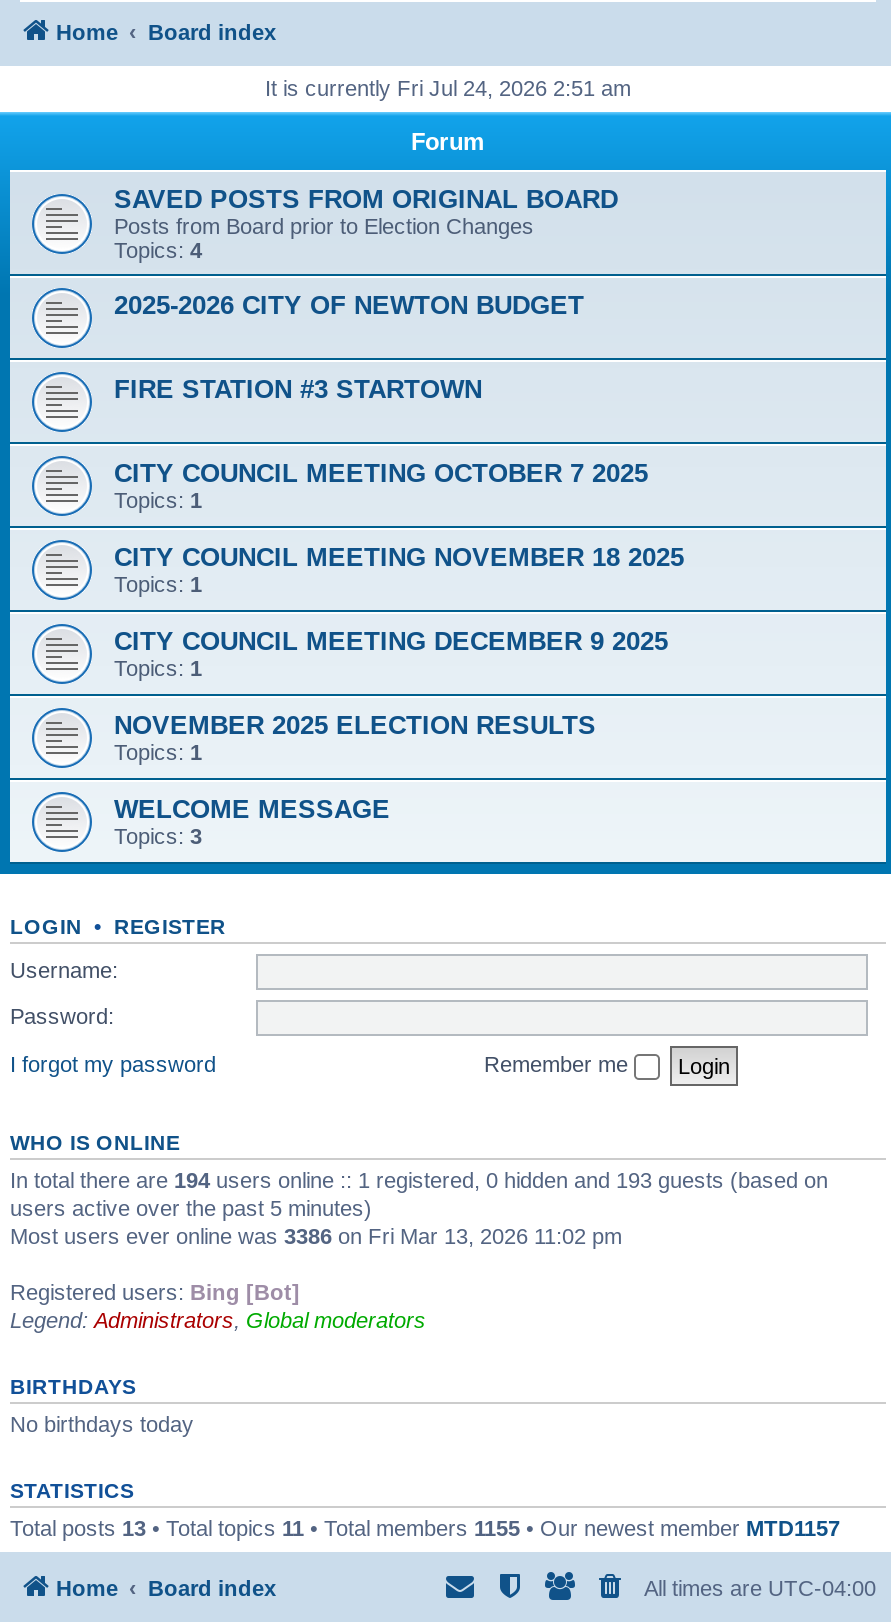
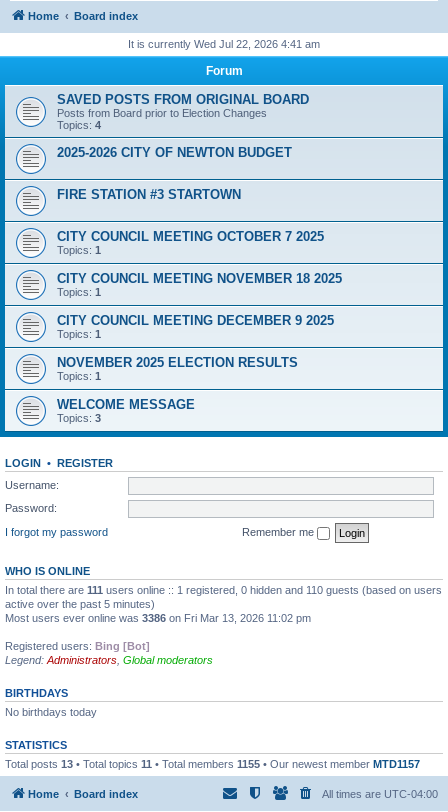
[265,76,631,100] It is currently Fri Jul 24, 2026 2:51 am -> [128,38,320,50] It is currently Wed Jul 22, 2026 4:41 am
[10,1167,828,1219] In total there are 194 users online :: 1 registered, 0 hidden and 193 guests (based on | users active over the past 5 minutes) -> [5,583,442,609] In total there are 111 users online :: 1 registered, 0 hidden and 110 guests (based on users | active over the past 5 minutes)

